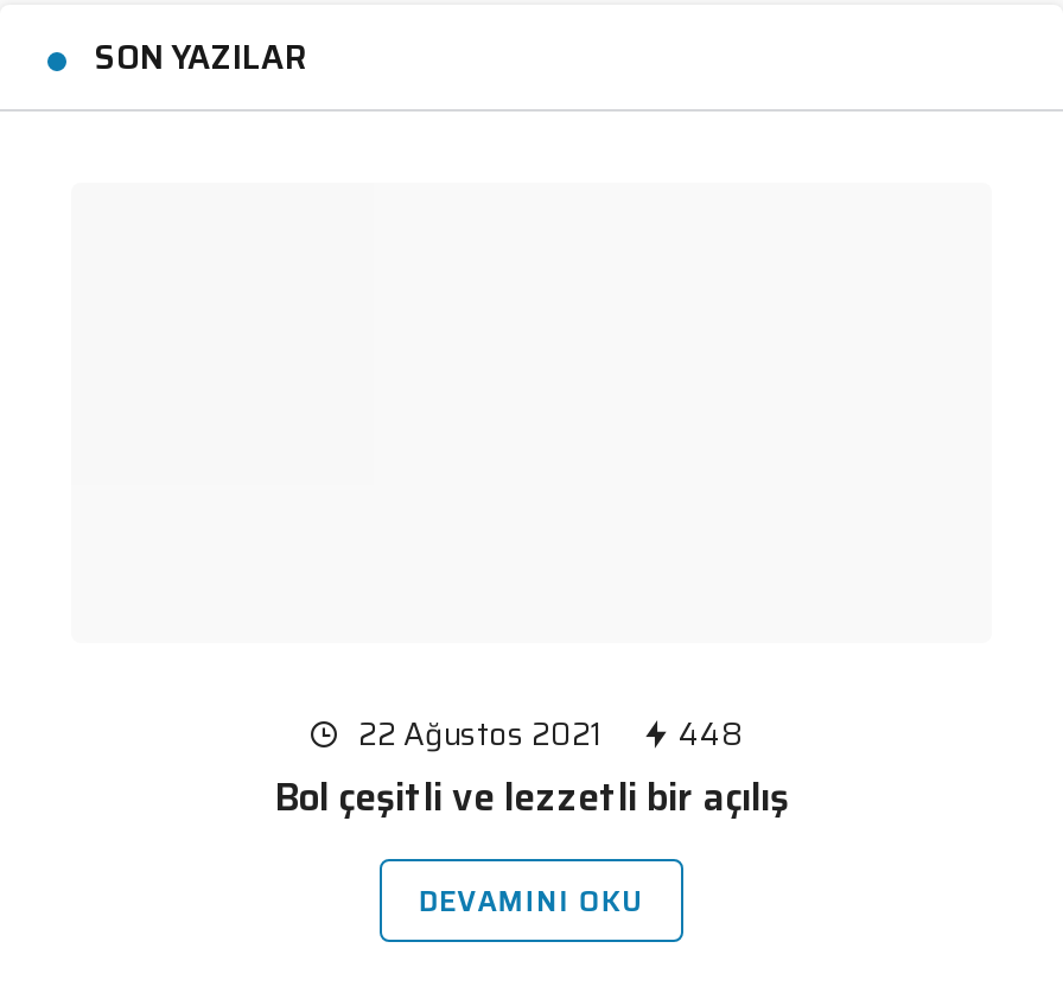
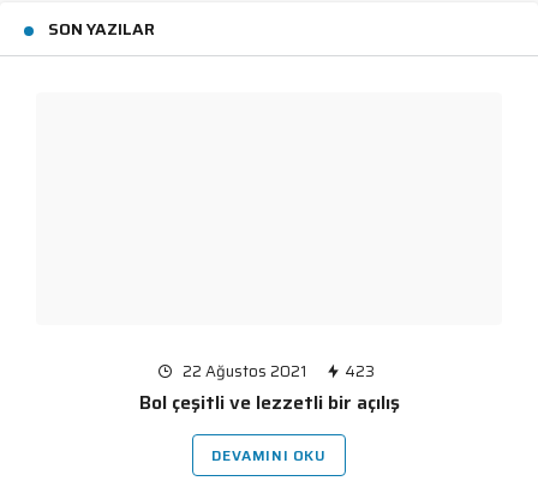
[351,710,743,759] 22 Ağustos 2021 448 -> [179,359,375,384] 22 Ağustos 2021 423

